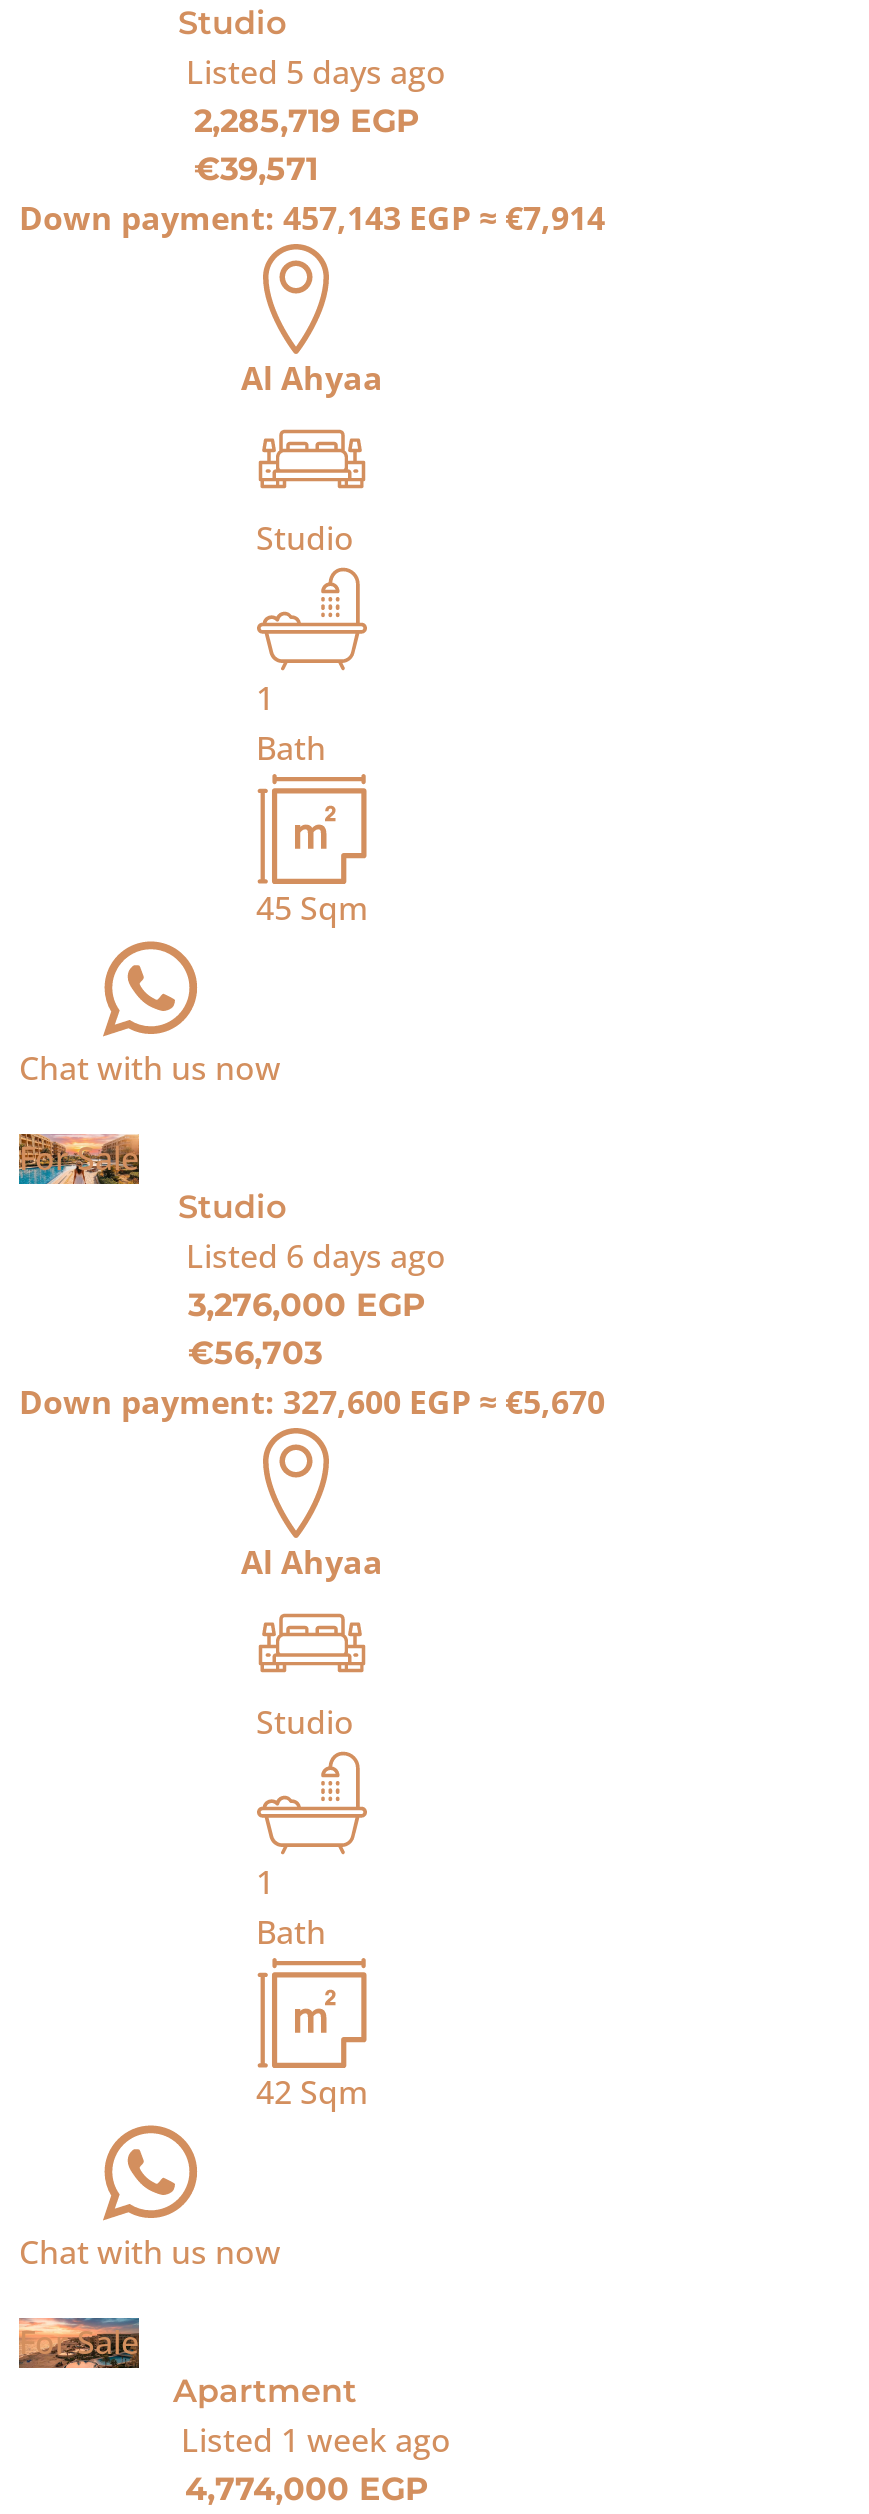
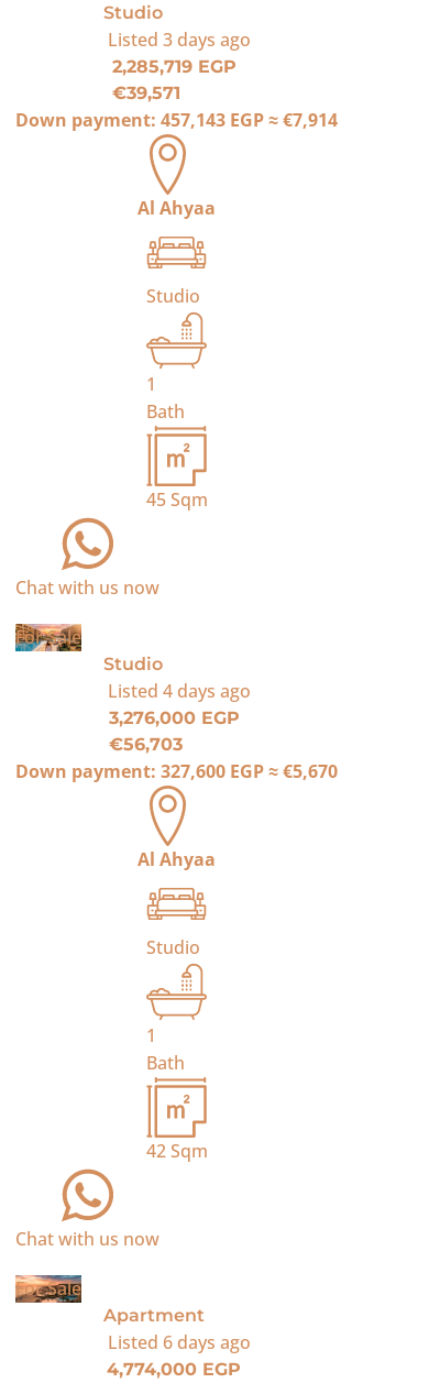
[178,50,446,94] Listed 5 days ago -> [103,28,250,52] Listed 3 days ago
moved [178,1234,446,1278] -> [103,1330,250,1354]: Listed 6 days ago
none -> [103,679,250,703] Listed 4 days ago
[173,2418,451,2462] Listed 1 week ago -> none

